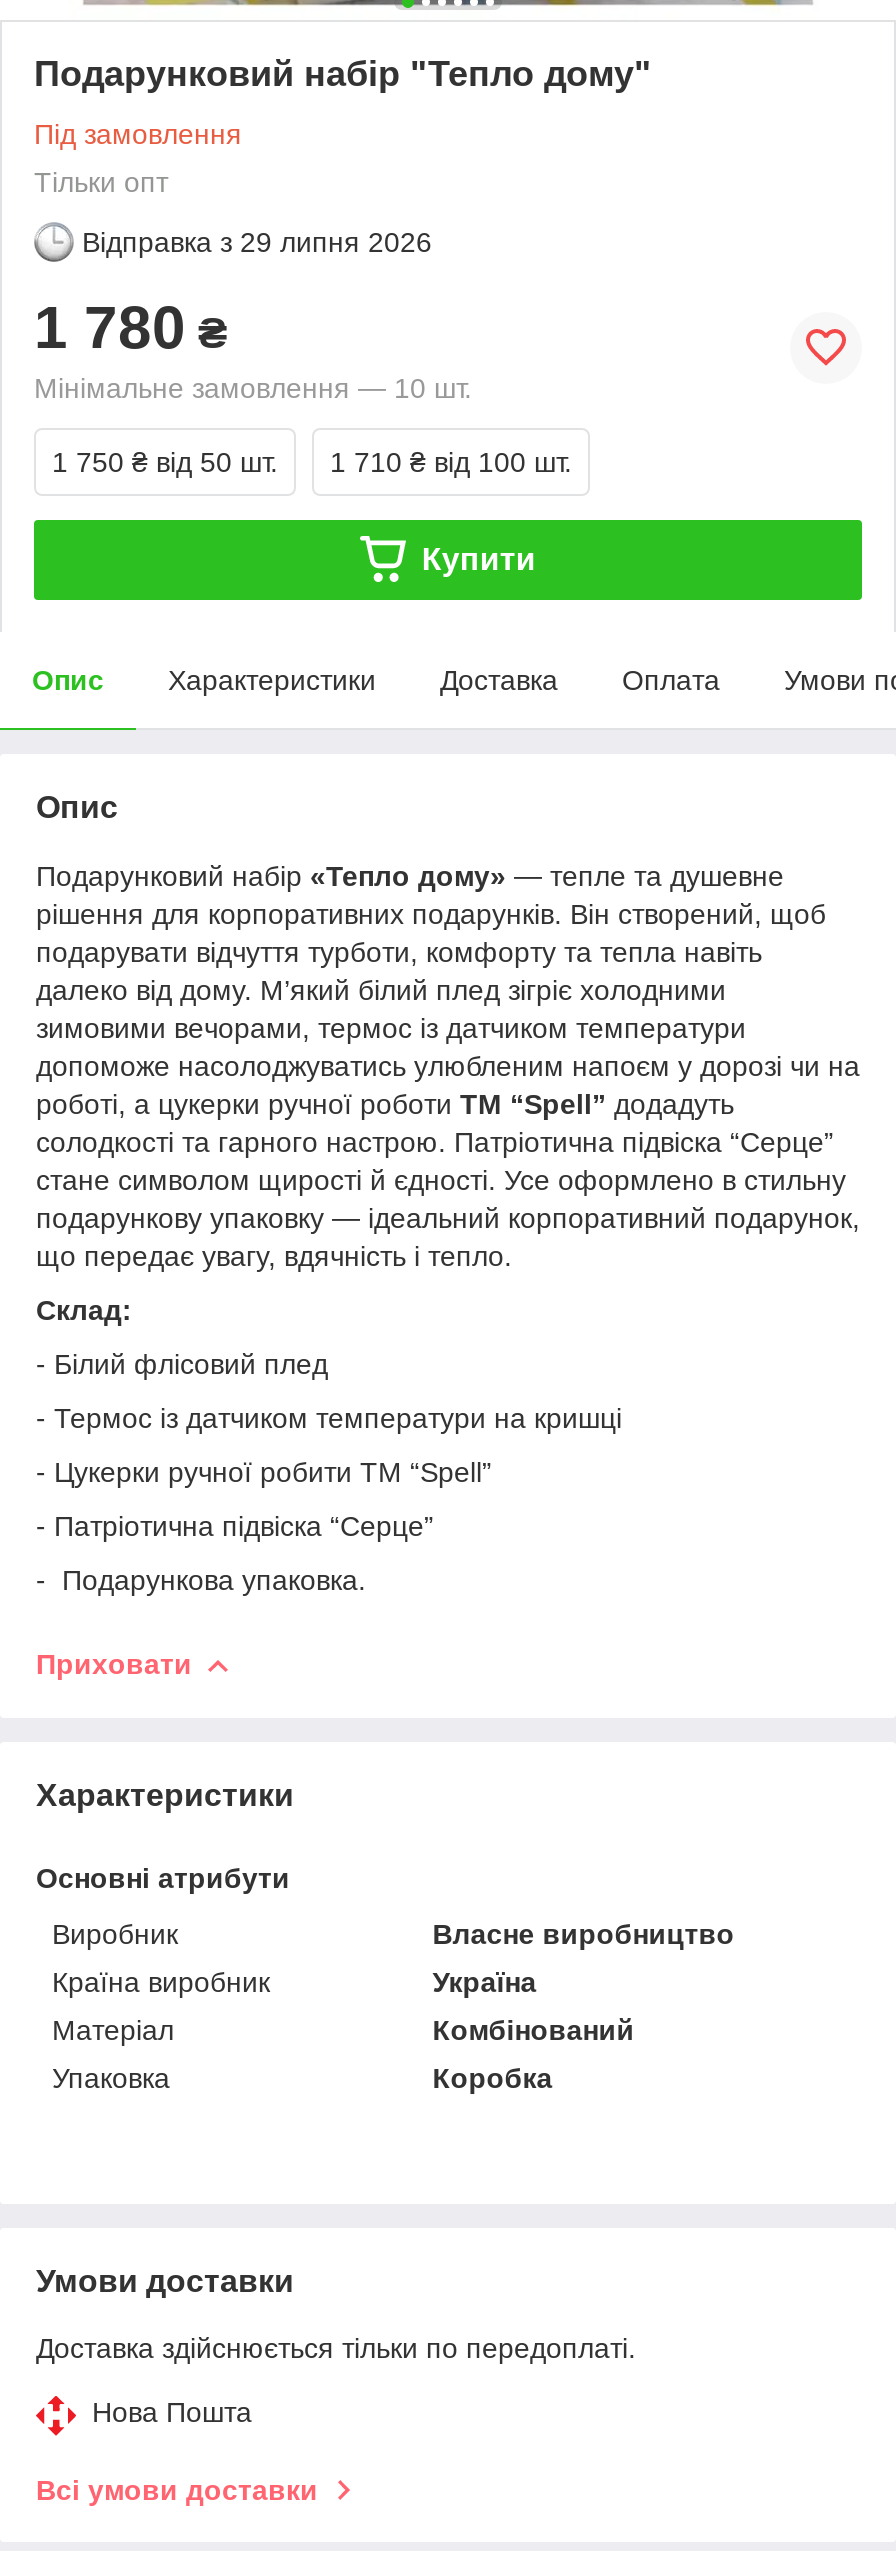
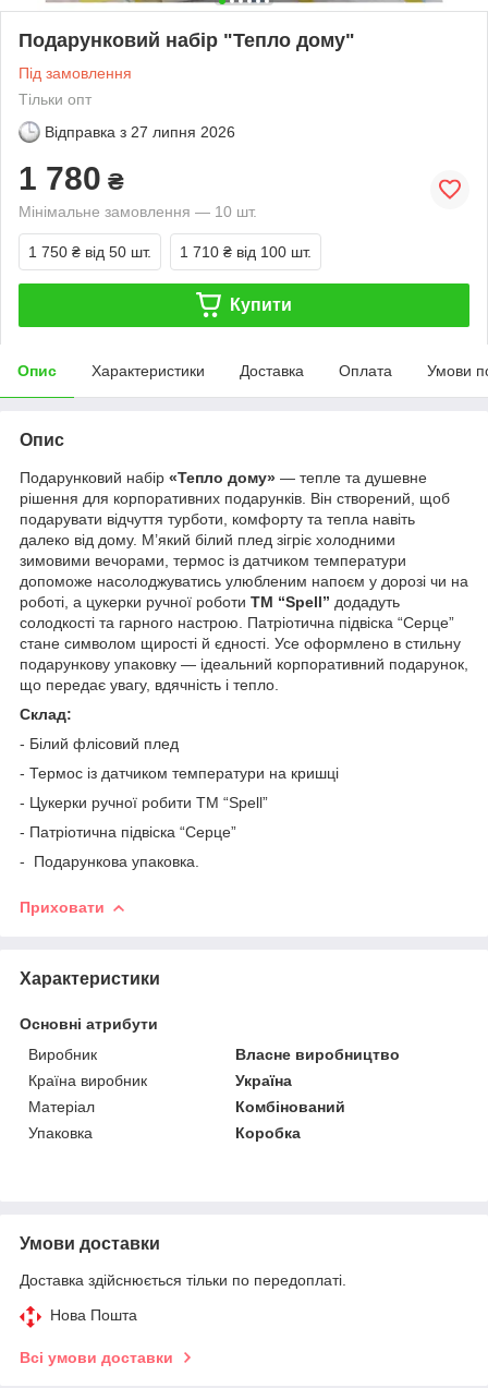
[82,226,432,258] Відправка з 29 липня 2026 -> [45,123,235,140] Відправка з 27 липня 2026

